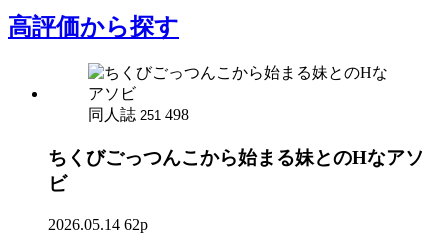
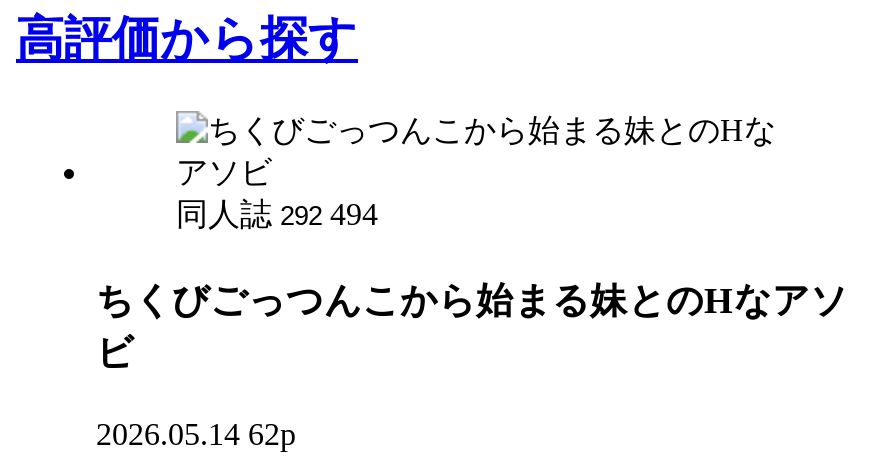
[88,106,189,123] 同人誌 251 498 -> [176,197,378,231] 同人誌 292 494

